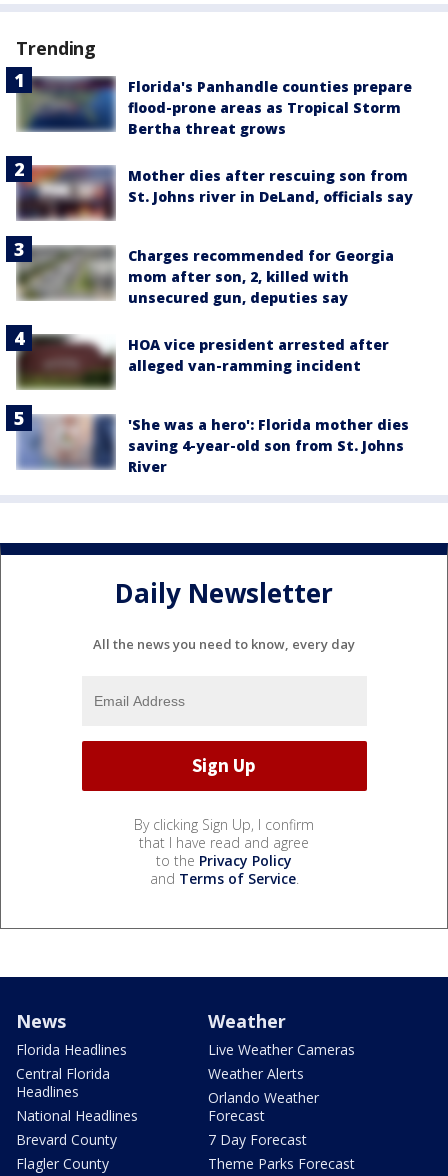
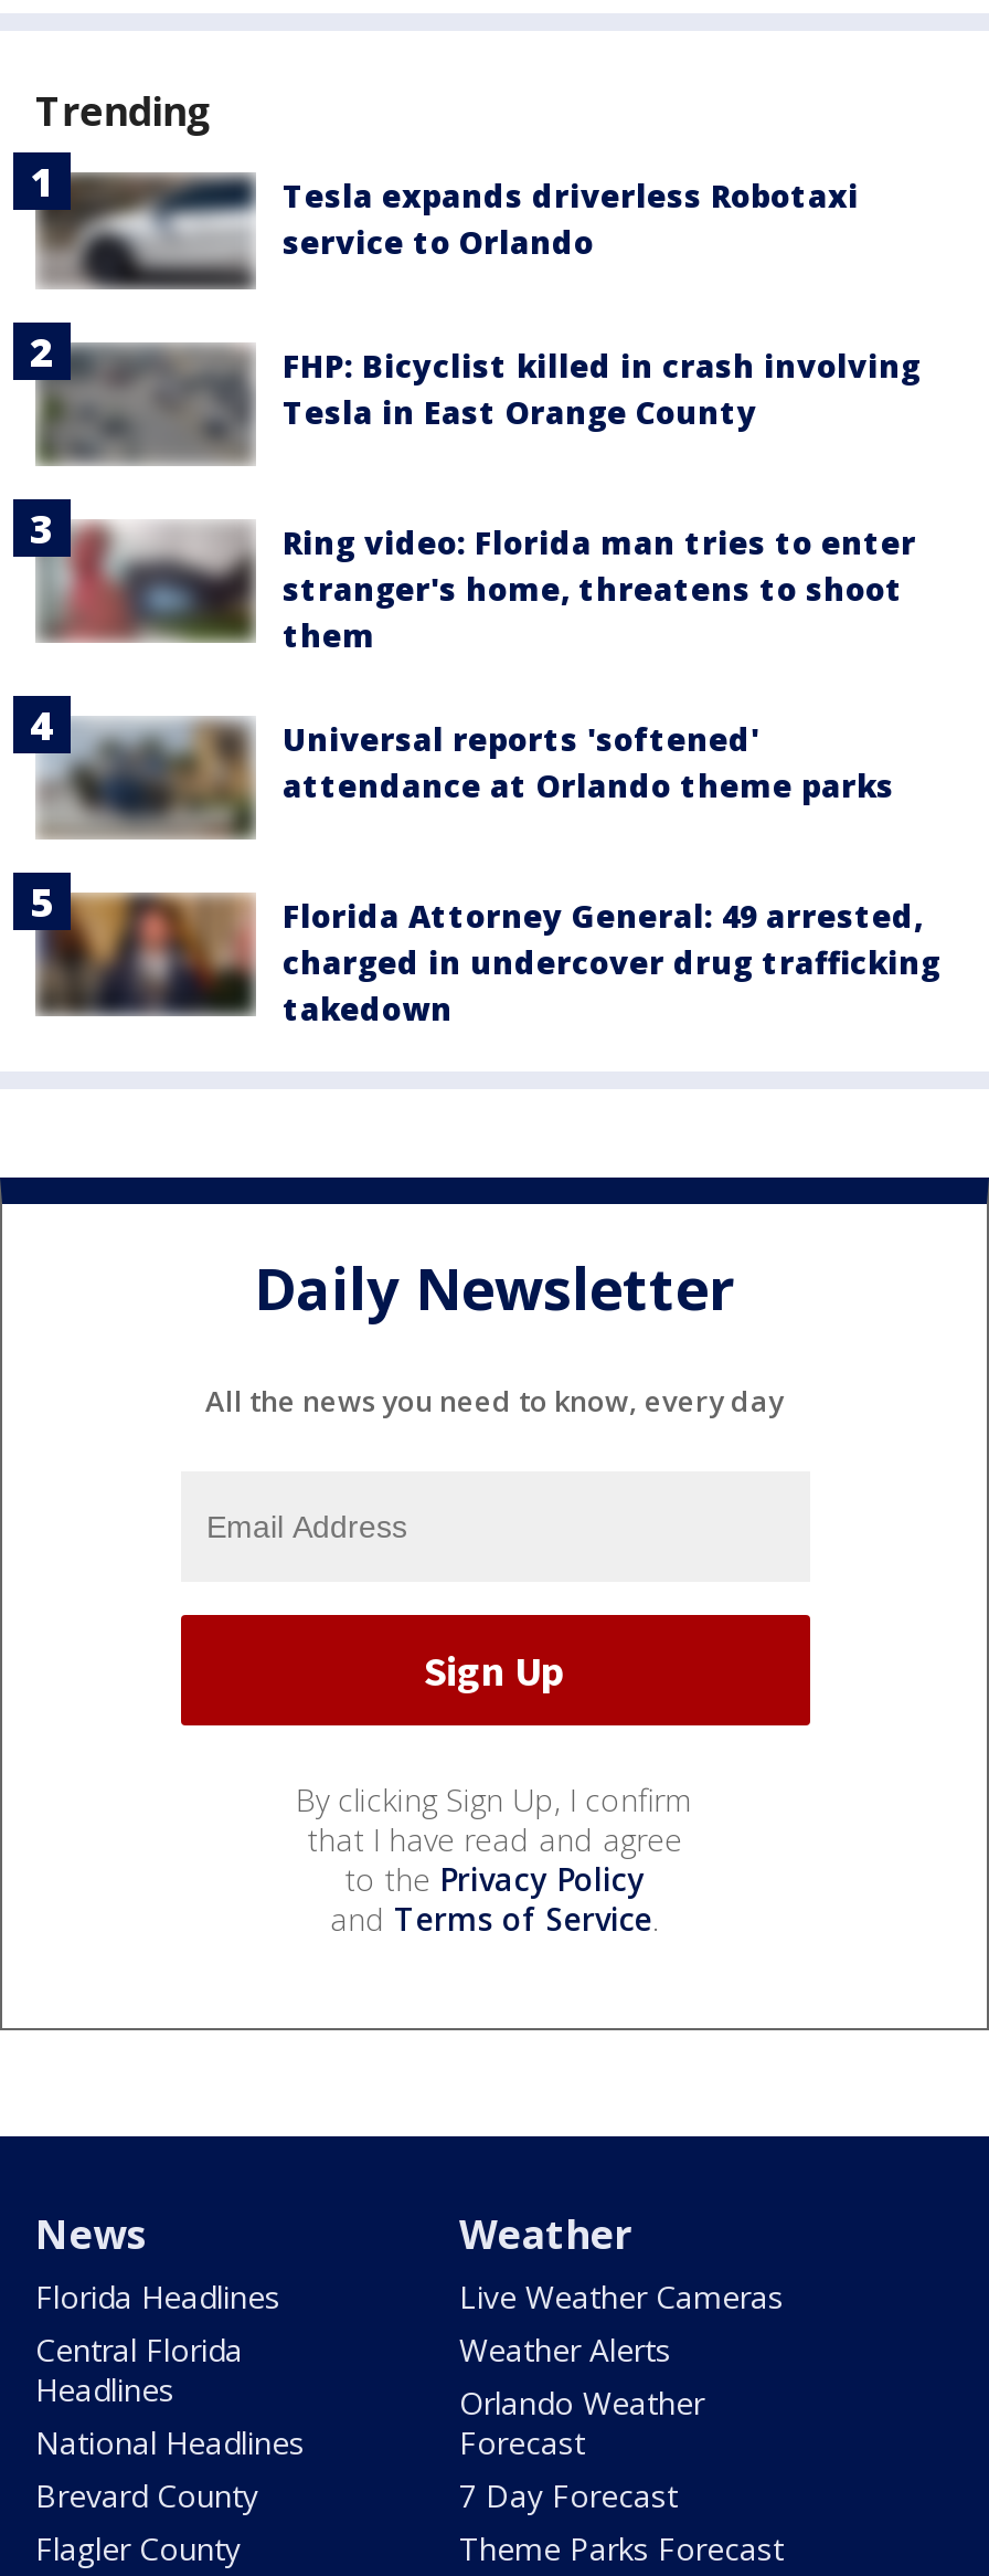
[18,77,412,138] [image] | Florida's Panhandle counties prepare | flood-prone areas as Tropical Storm | Bertha threat grows -> [40,172,859,292] [image] | Tesla expands driverless Robotaxi | service to Orlando
[19,165,413,219] [image] | Mother dies after rescuing son from | St. Johns river in DeLand, officials say -> [42,338,921,464] [image] | FHP: Bicyclist killed in crash involving | Tesla in East Orange County
[19,246,394,307] [image] | Charges recommended for Georgia | mom after son, 2, killed with | unsecured gun, deputies say -> [40,515,916,656] [image] | Ring video: Florida man tries to enter | stranger's home, threatens to shoot | them
[16,334,389,388] [image] | HOA vice president arrested after | alleged van-ramming incident -> [38,711,894,833] [image] | Universal reports 'softened' | attendance at Orlando theme parks
[17,414,409,476] [image] | 'She was a hero': Florida mother dies | saving 4-year-old son from St. Johns | River -> [35,888,940,1030] [image] | Florida Attorney General: 49 arrested, | charged in undercover drug trafficking | takedown

